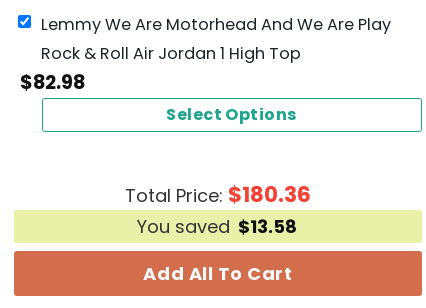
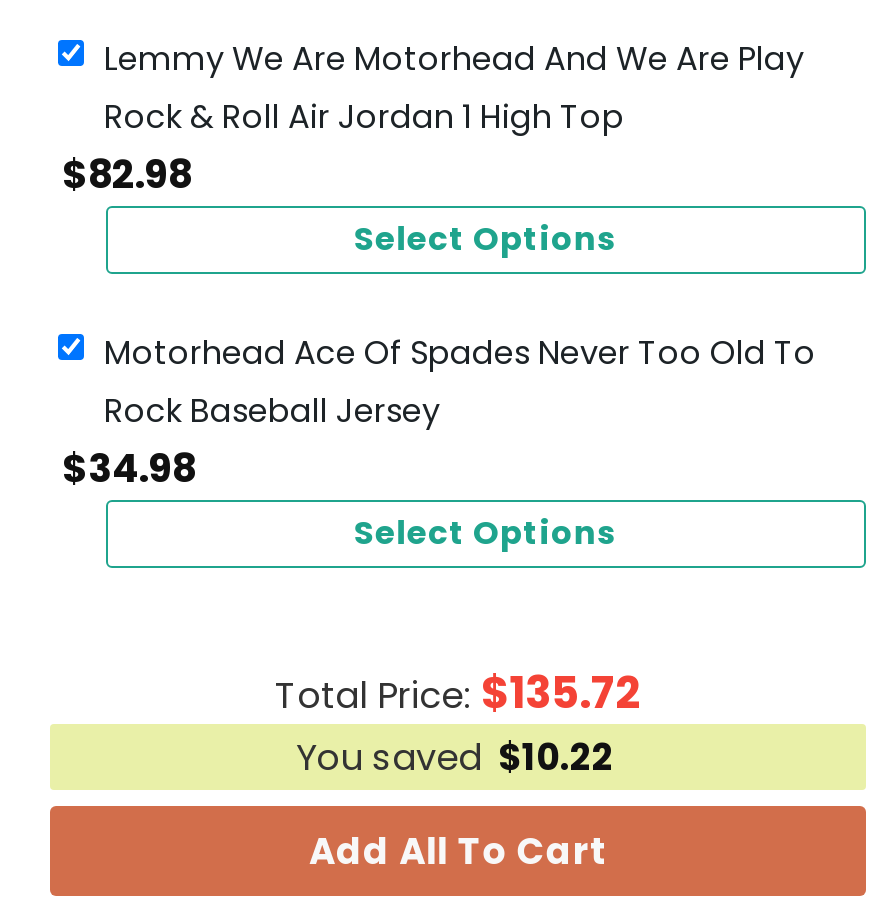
[125,179,311,239] Total Price: $180.36 | You saved $13.58 -> [62,329,816,782] Motorhead Ace Of Spades Never Too Old To | Rock Baseball Jersey | $34.98 | Select Options | Total Price: $135.72 | You saved $10.22

